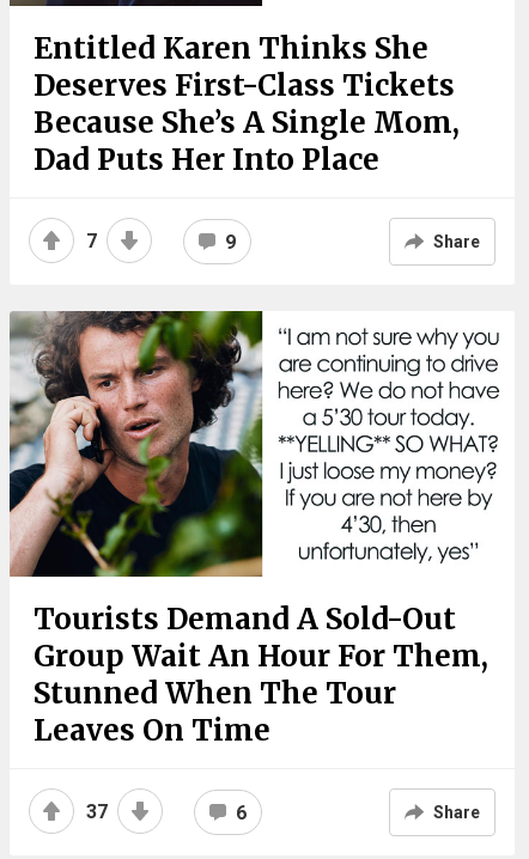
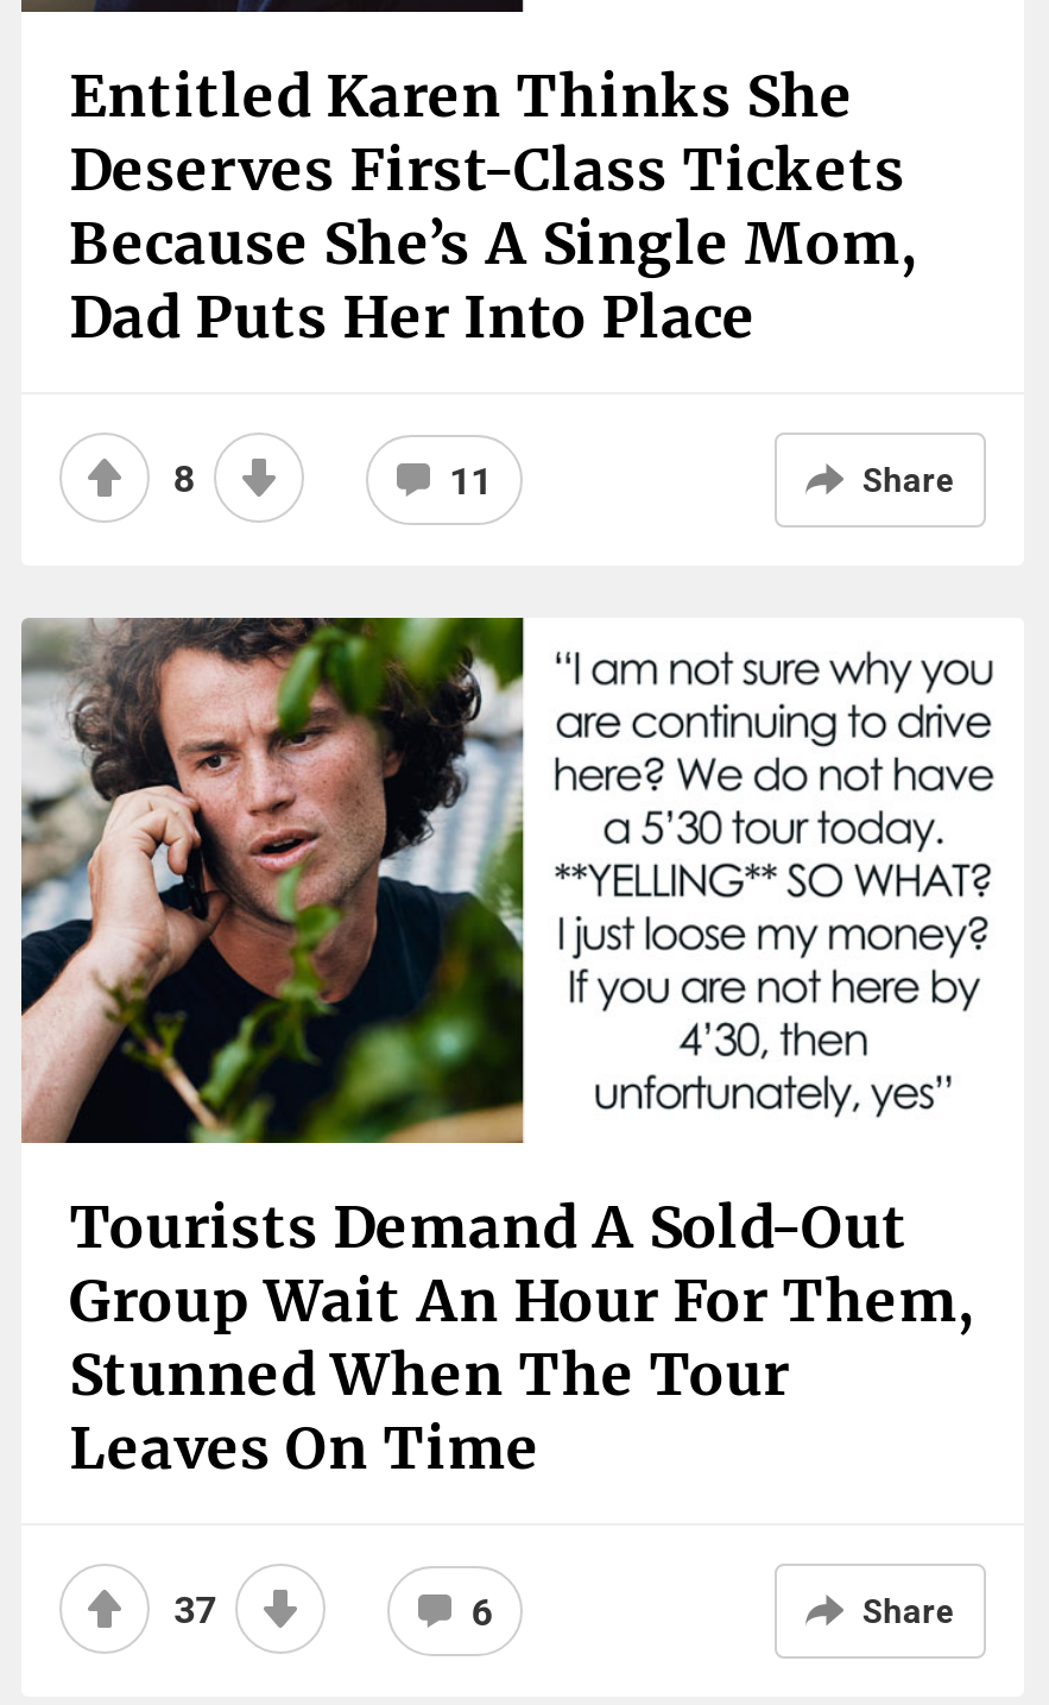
[86,230,97,253] 7 -> [174,457,195,502] 8
[225,231,236,254] 9 -> [449,459,492,504] 11

